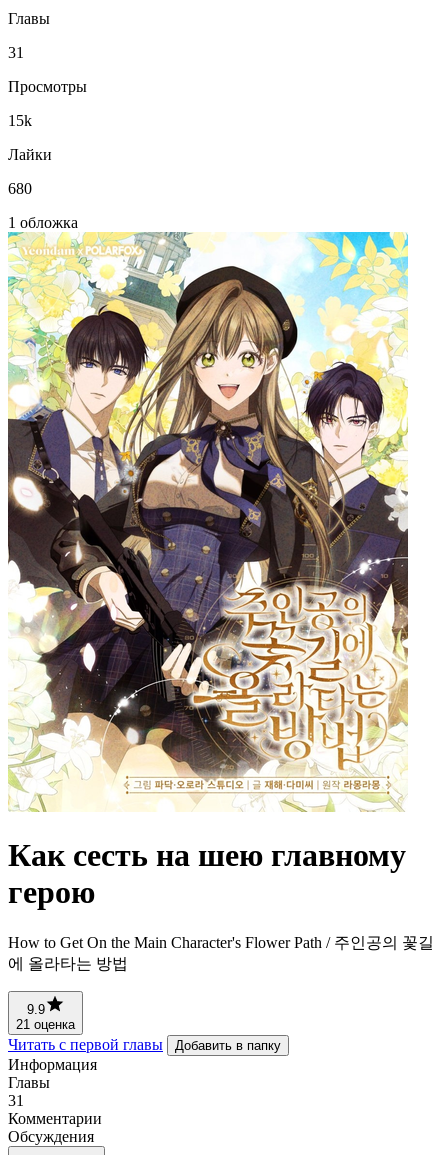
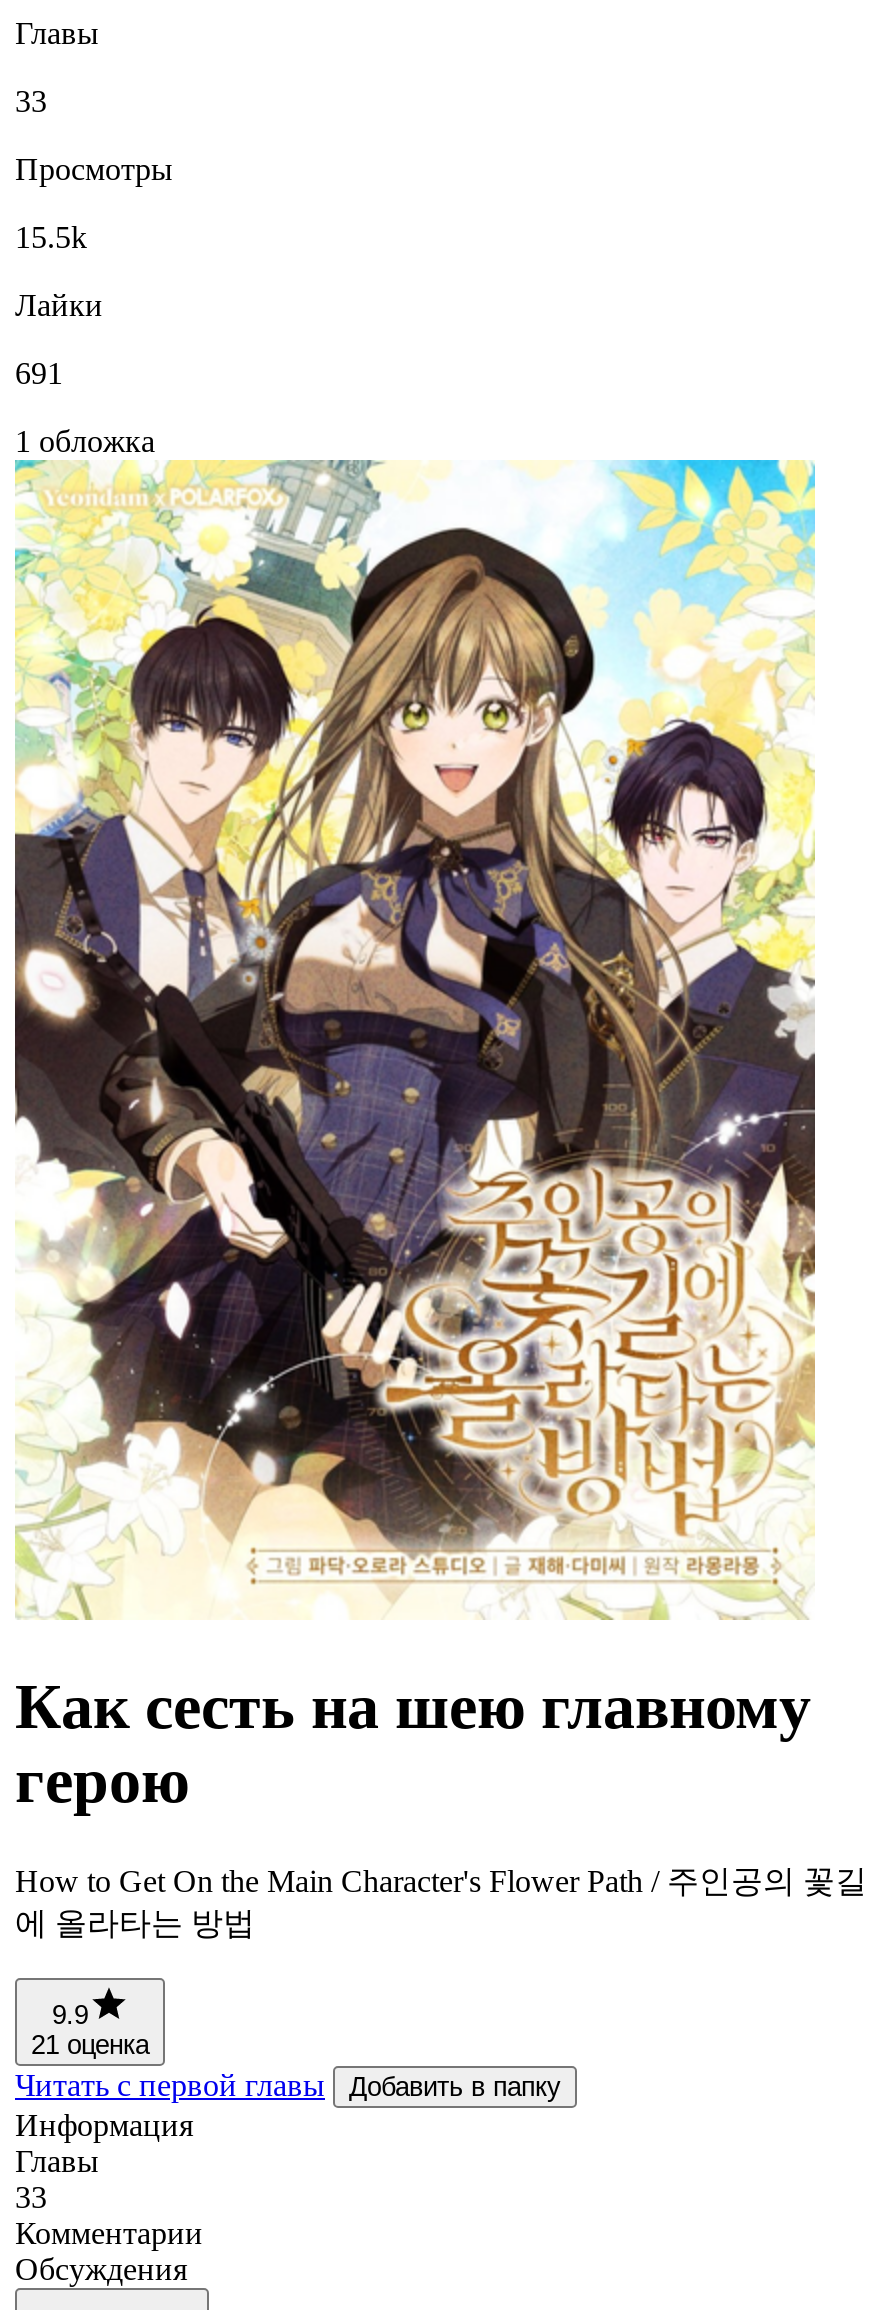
[8,44,24,61] 31 -> [15,84,47,118] 33
[8,112,32,129] 15k -> [15,220,87,254] 15.5k
[8,180,32,197] 680 -> [15,356,63,390] 691
[8,1092,24,1109] 31 -> [15,2180,47,2214] 33

